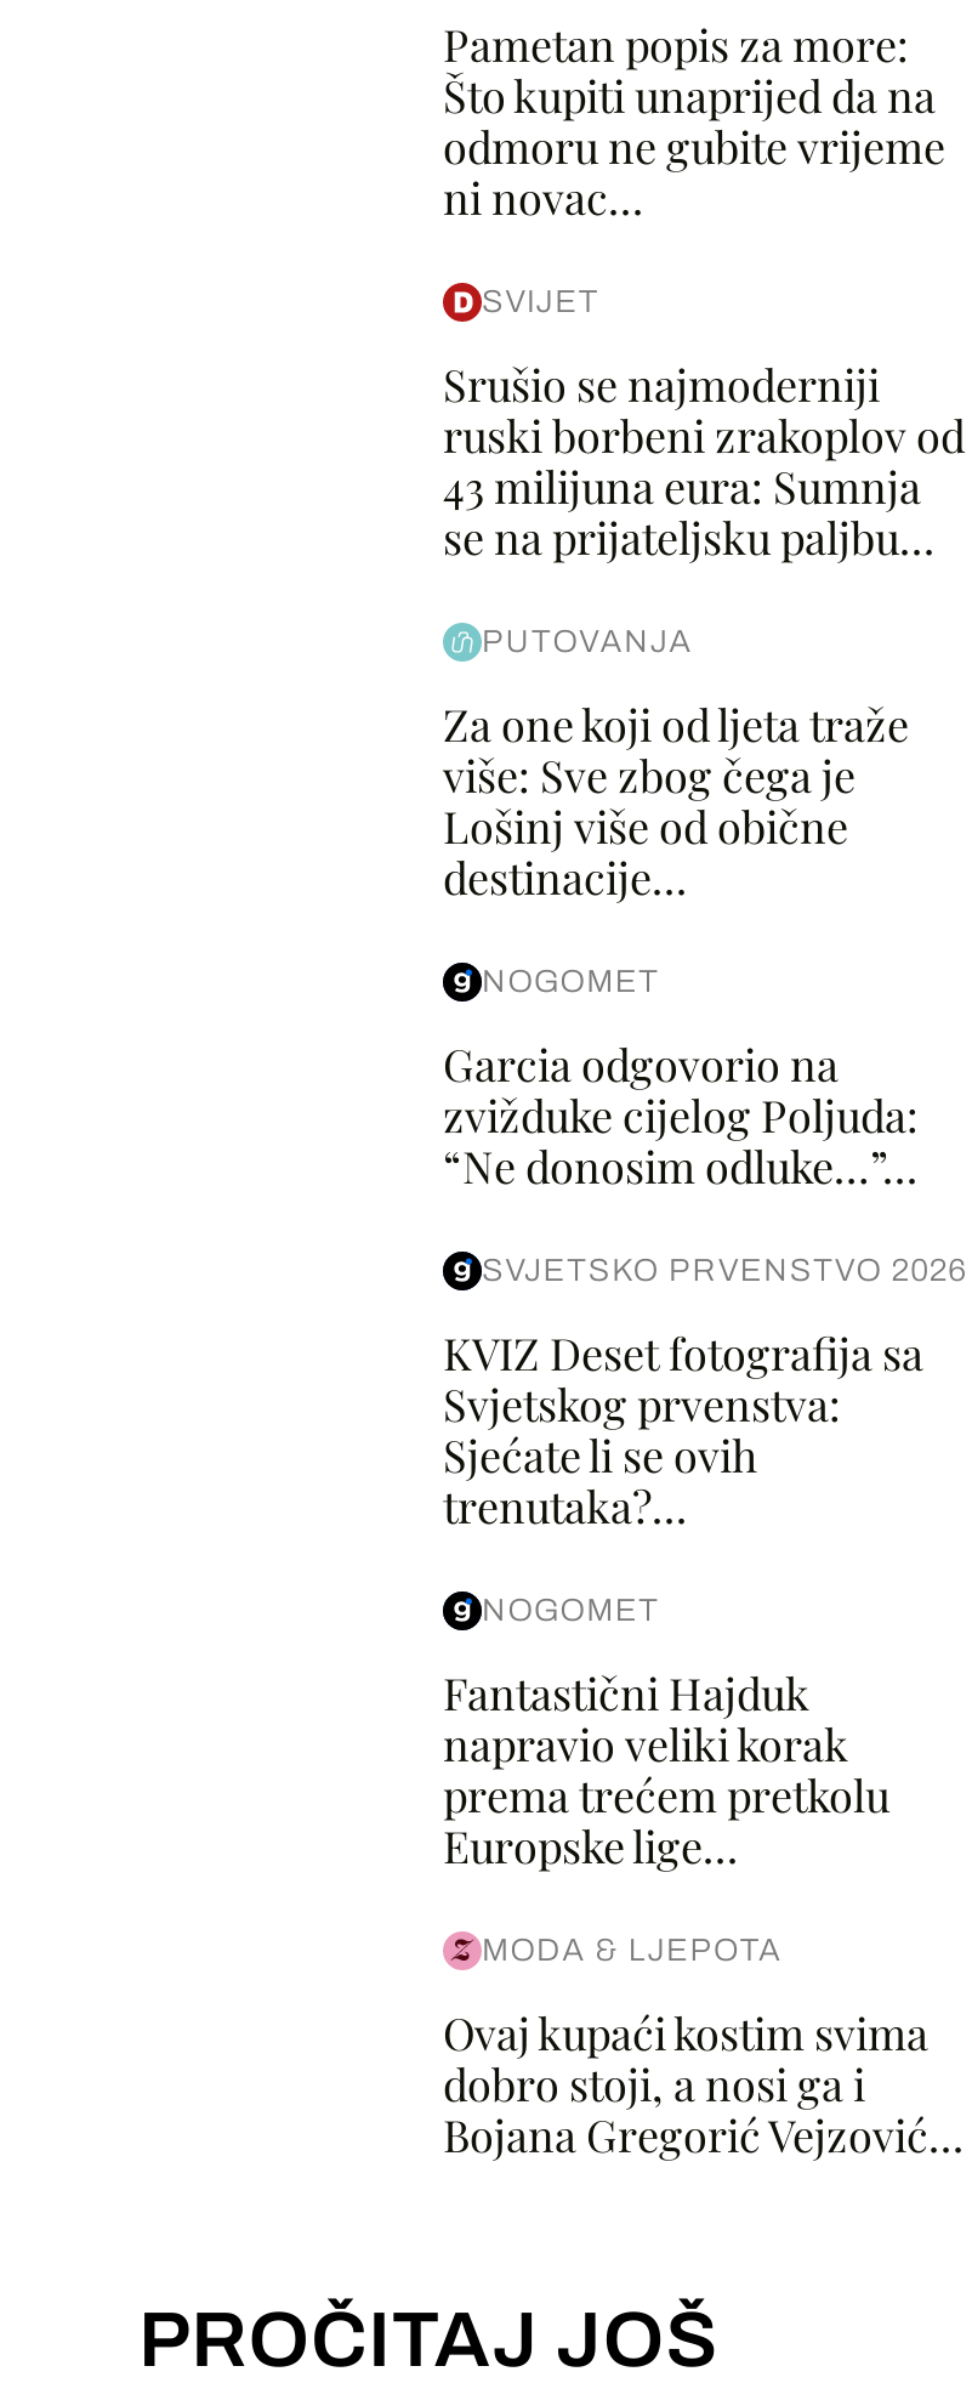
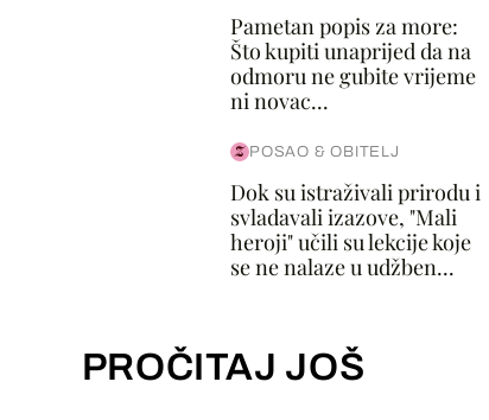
[443,285,967,2164] SVIJET | Srušio se najmoderniji | ruski borbeni zrakoplov od | 43 milijuna eura: Sumnja | se na prijateljsku paljbu... | PUTOVANJA | Za one koji od ljeta traže | više: Sve zbog čega je | Lošinj više od obične | destinacije... | NOGOMET | Garcia odgovorio na | zvižduke cijelog Poljuda: | “Ne donosim odluke…”... | SVJETSKO PRVENSTVO 2026 | KVIZ Deset fotografija sa | Svjetskog prvenstva: | Sjećate li se ovih | trenutaka?... | NOGOMET | Fantastični Hajduk | napravio veliki korak | prema trećem pretkolu | Europske lige... | MODA & LJEPOTA | Ovaj kupaći kostim svima | dobro stoji, a nosi ga i | Bojana Gregorić Vejzović... -> [230,143,481,281] POSAO & OBITELJ | Dok su istraživali prirodu i | svladavali izazove, "Mali | heroji" učili su lekcije koje | se ne nalaze u udžben...

